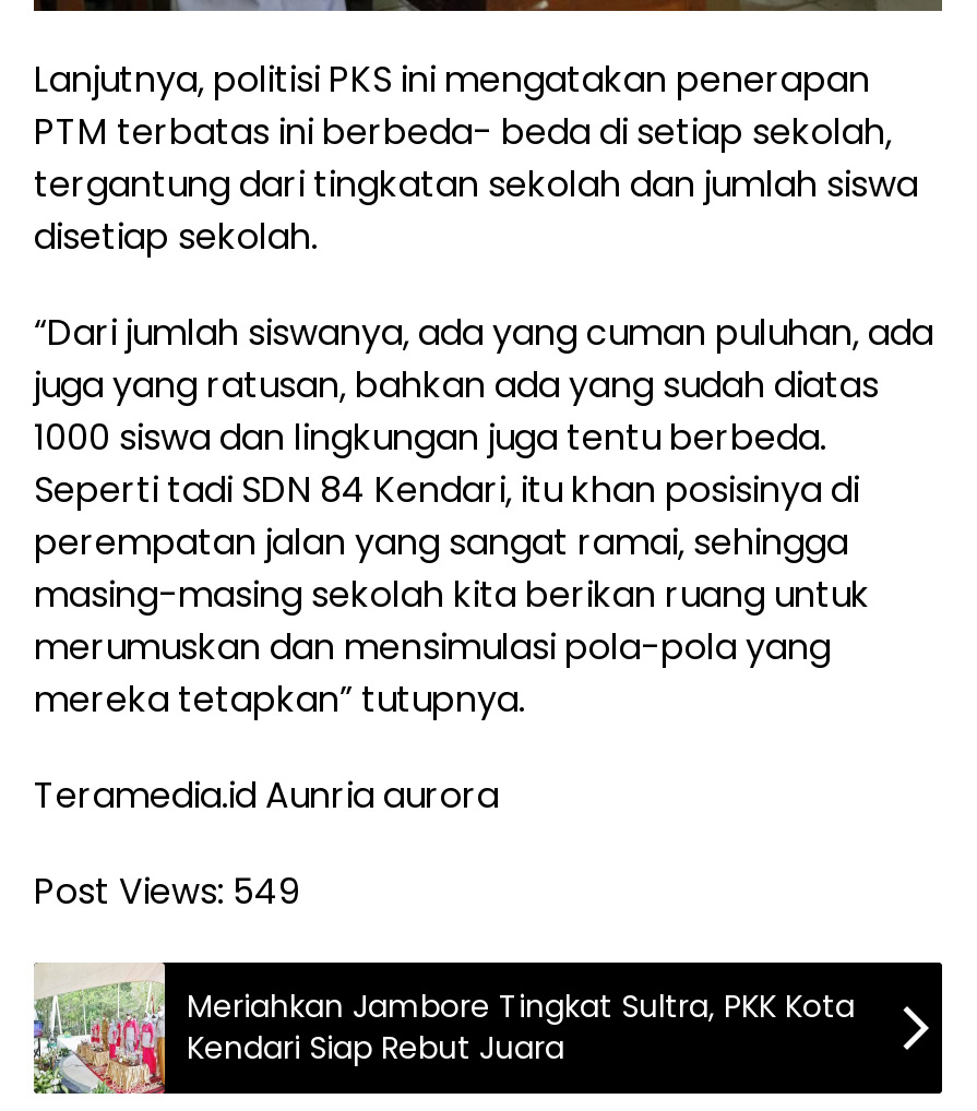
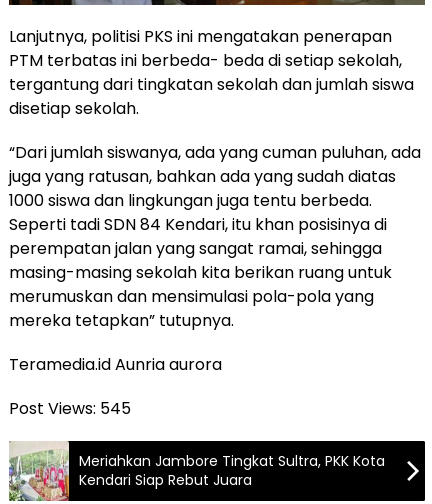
[34,866,298,916] Post Views: 549 -> [9,397,131,420] Post Views: 545

